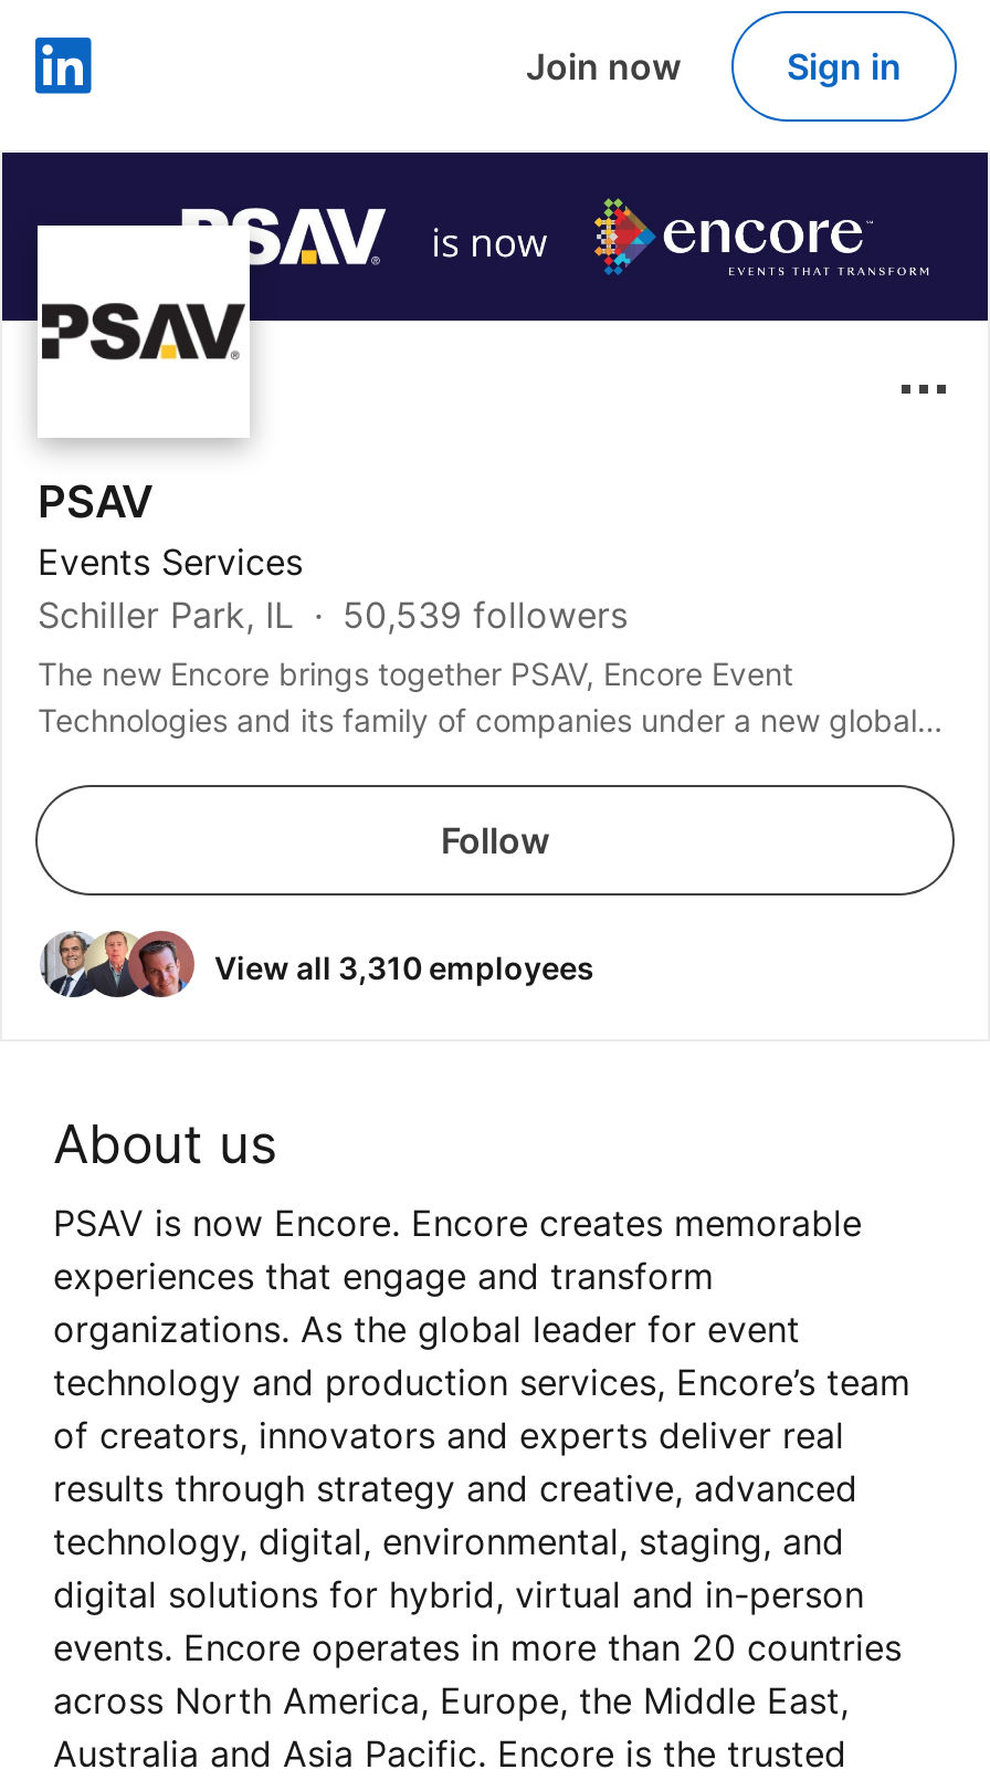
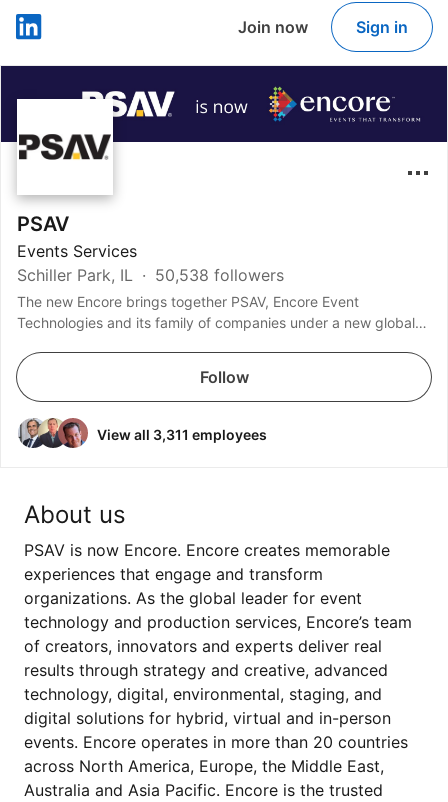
[38,593,628,637] Schiller Park, IL 50,539 followers -> [17,265,284,285] Schiller Park, IL 50,538 followers
[214,947,594,985] View all 3,310 employees -> [97,425,267,442] View all 3,311 employees

